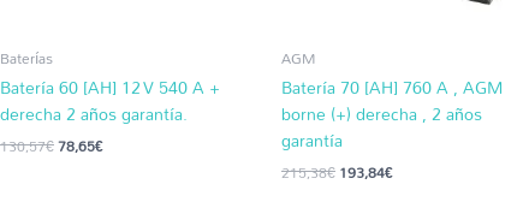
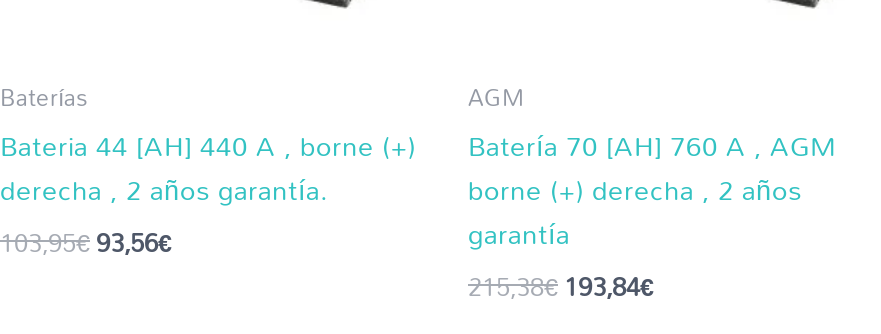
[0,71,220,160] Batería 60 [AH] 12 V 540 A + | derecha 2 años garantía. | 130,57€ -> [0,118,416,266] Bateria 44 [AH] 440 A , borne (+) | derecha , 2 años garantía. | 103,95€
[58,131,103,160] 78,65€ -> [96,218,172,266] 93,56€

